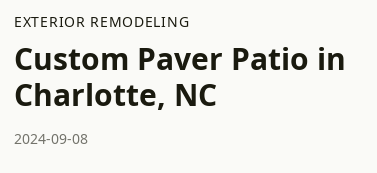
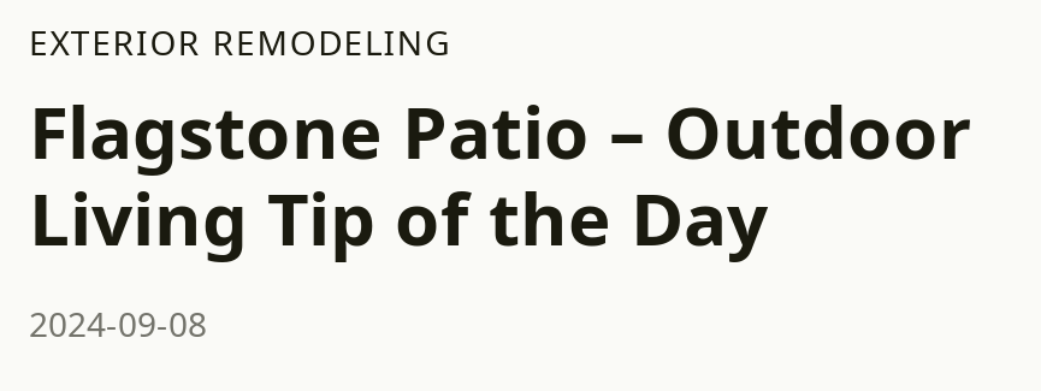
[14,38,346,115] Custom Paver Patio in | Charlotte, NC -> [29,82,972,267] Flagstone Patio – Outdoor | Living Tip of the Day

